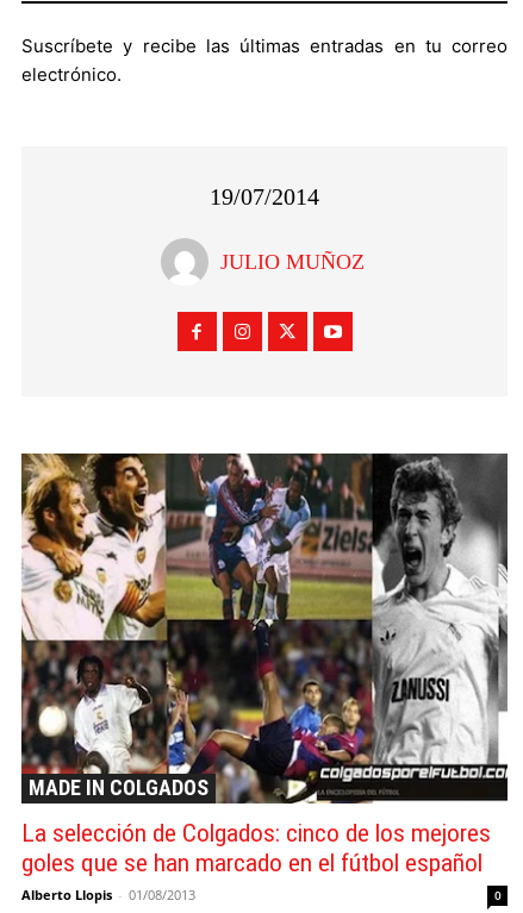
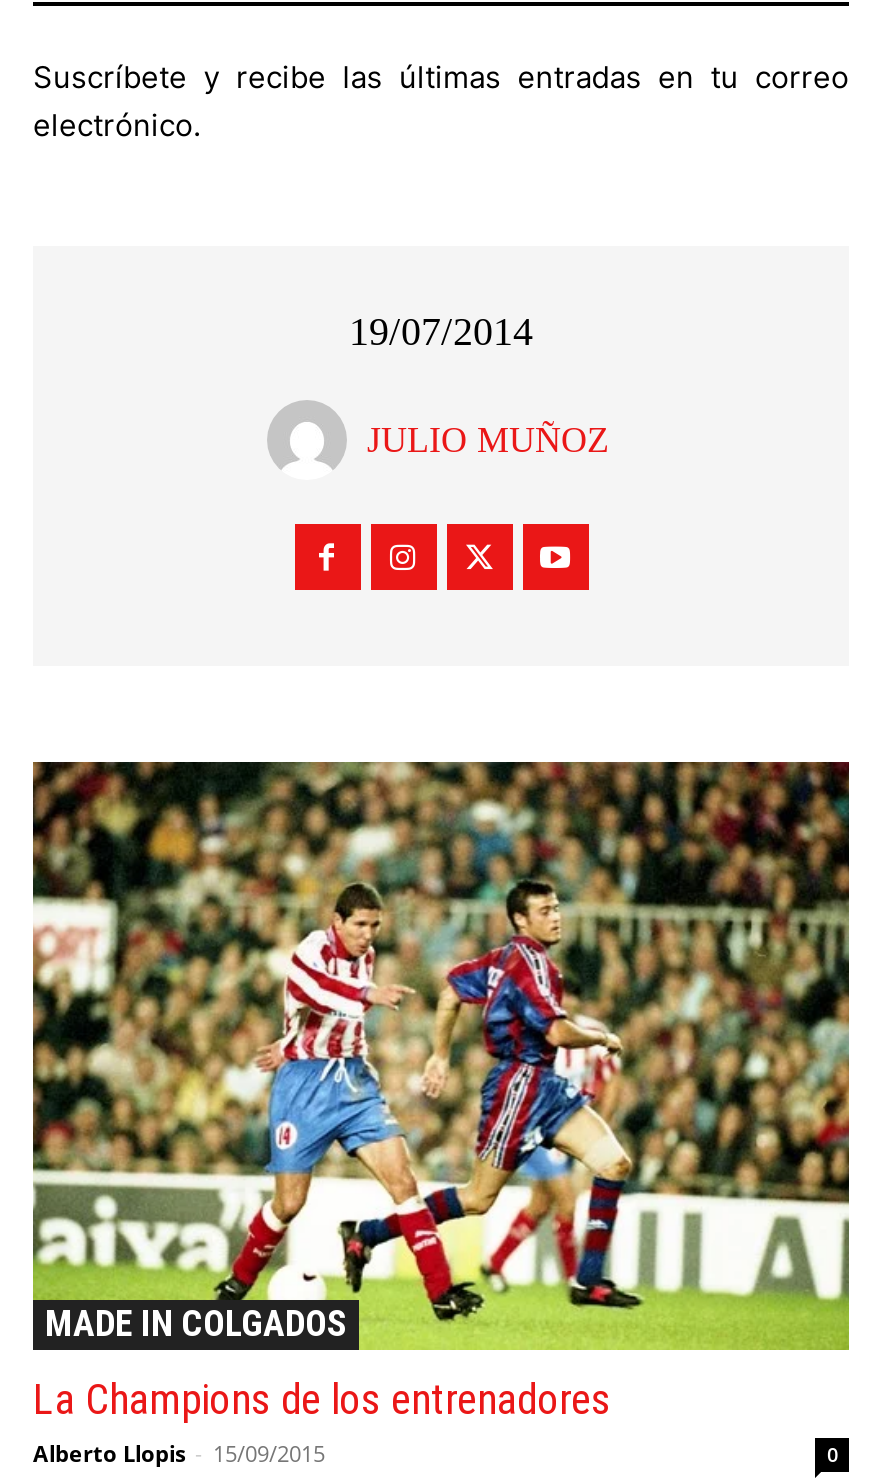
[20,452,509,903] [image] | La selección de Colgados: cinco de los mejores | goles que se han marcado en el fútbol español | Alberto Llopis - 01/08/2013 -> [31,760,851,1467] [image] | La Champions de los entrenadores | Alberto Llopis - 15/09/2015

